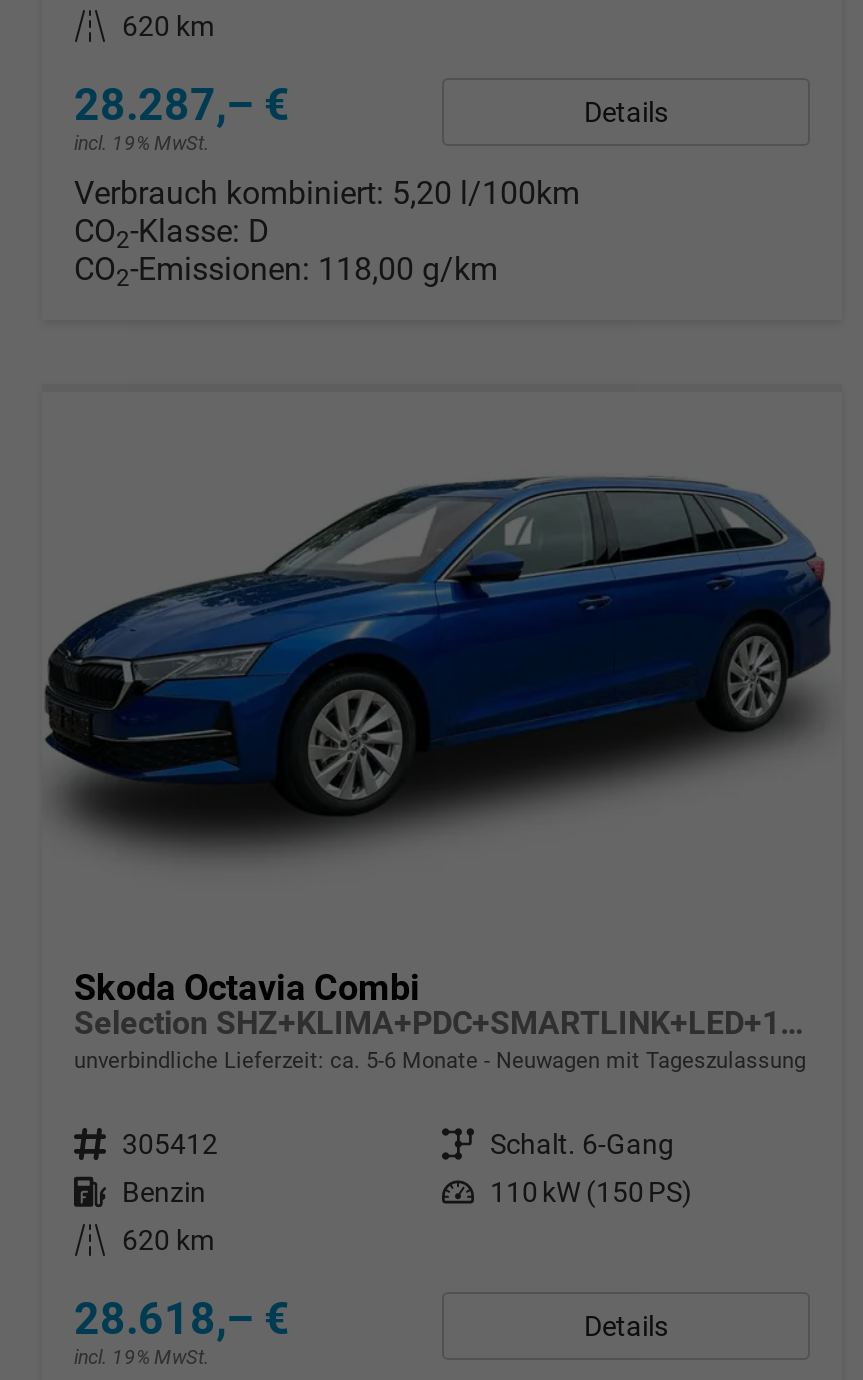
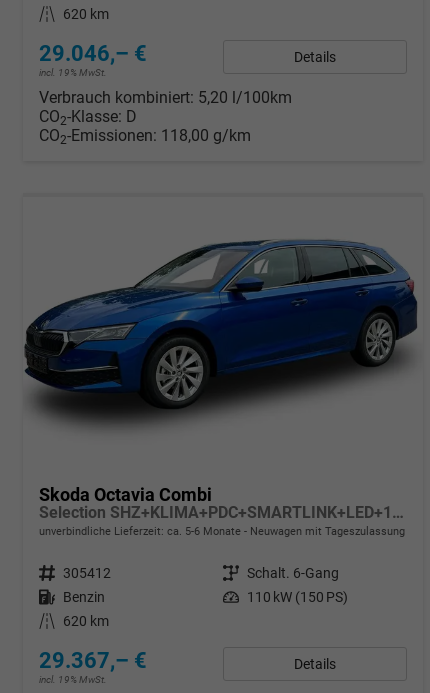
[74,80,290,130] 28.287,– € -> [39,41,147,66] 29.046,– €
[74,1295,290,1345] 28.618,– € -> [39,648,147,673] 29.367,– €

